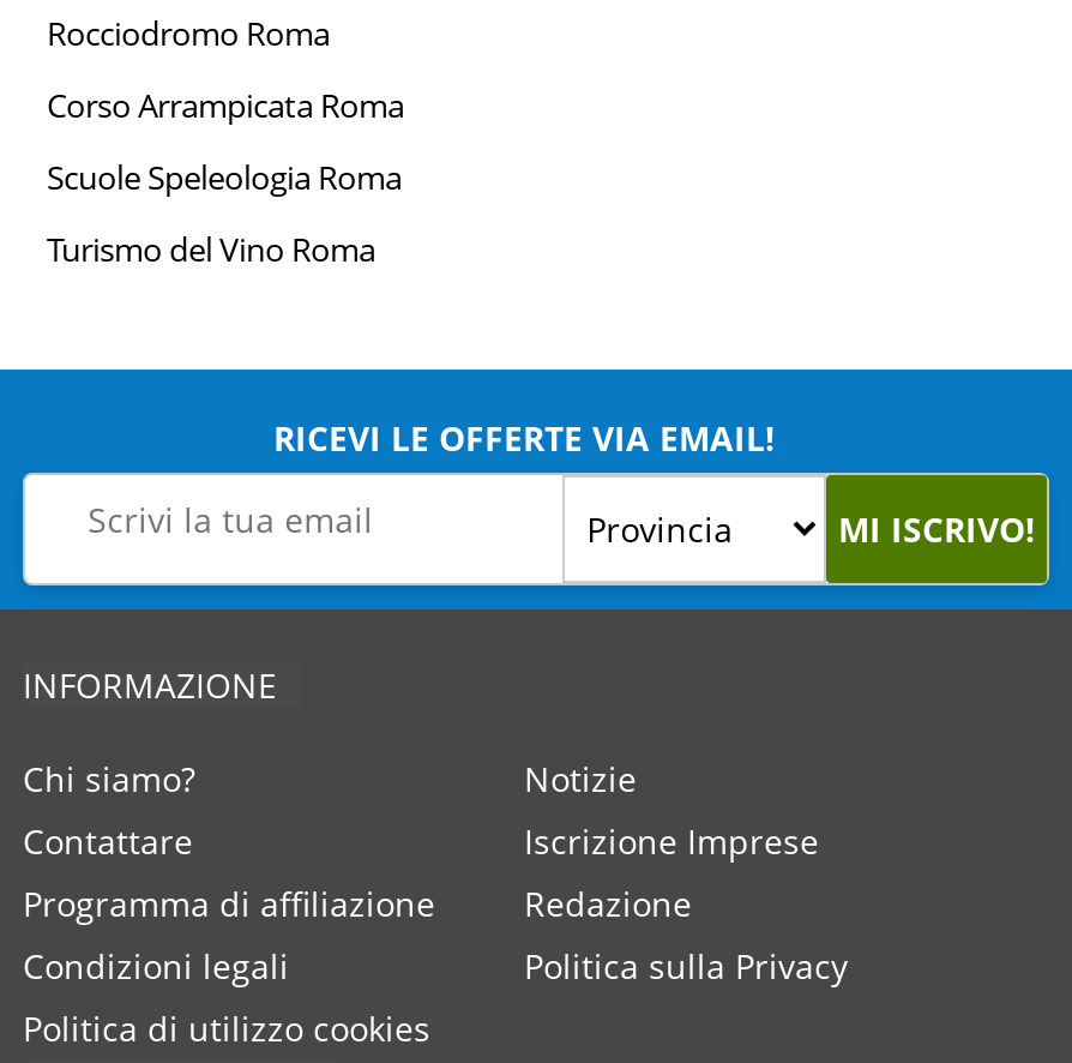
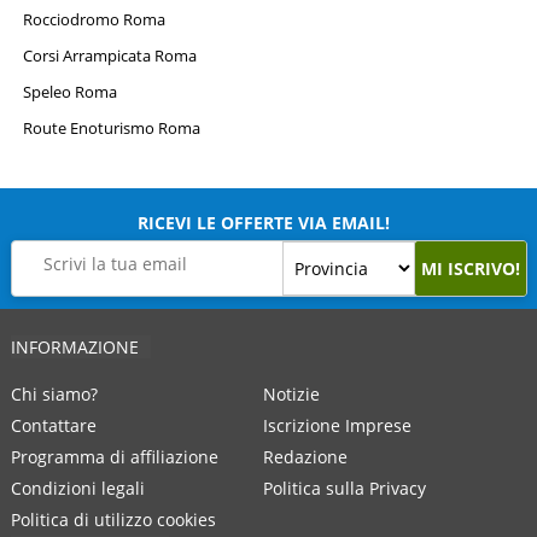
[47,85,404,128] Corso Arrampicata Roma -> [23,45,197,67] Corsi Arrampicata Roma
[47,157,402,200] Scuole Speleologia Roma -> [23,81,117,103] Speleo Roma
[47,229,375,272] Turismo del Vino Roma -> [23,118,200,139] Route Enoturismo Roma

